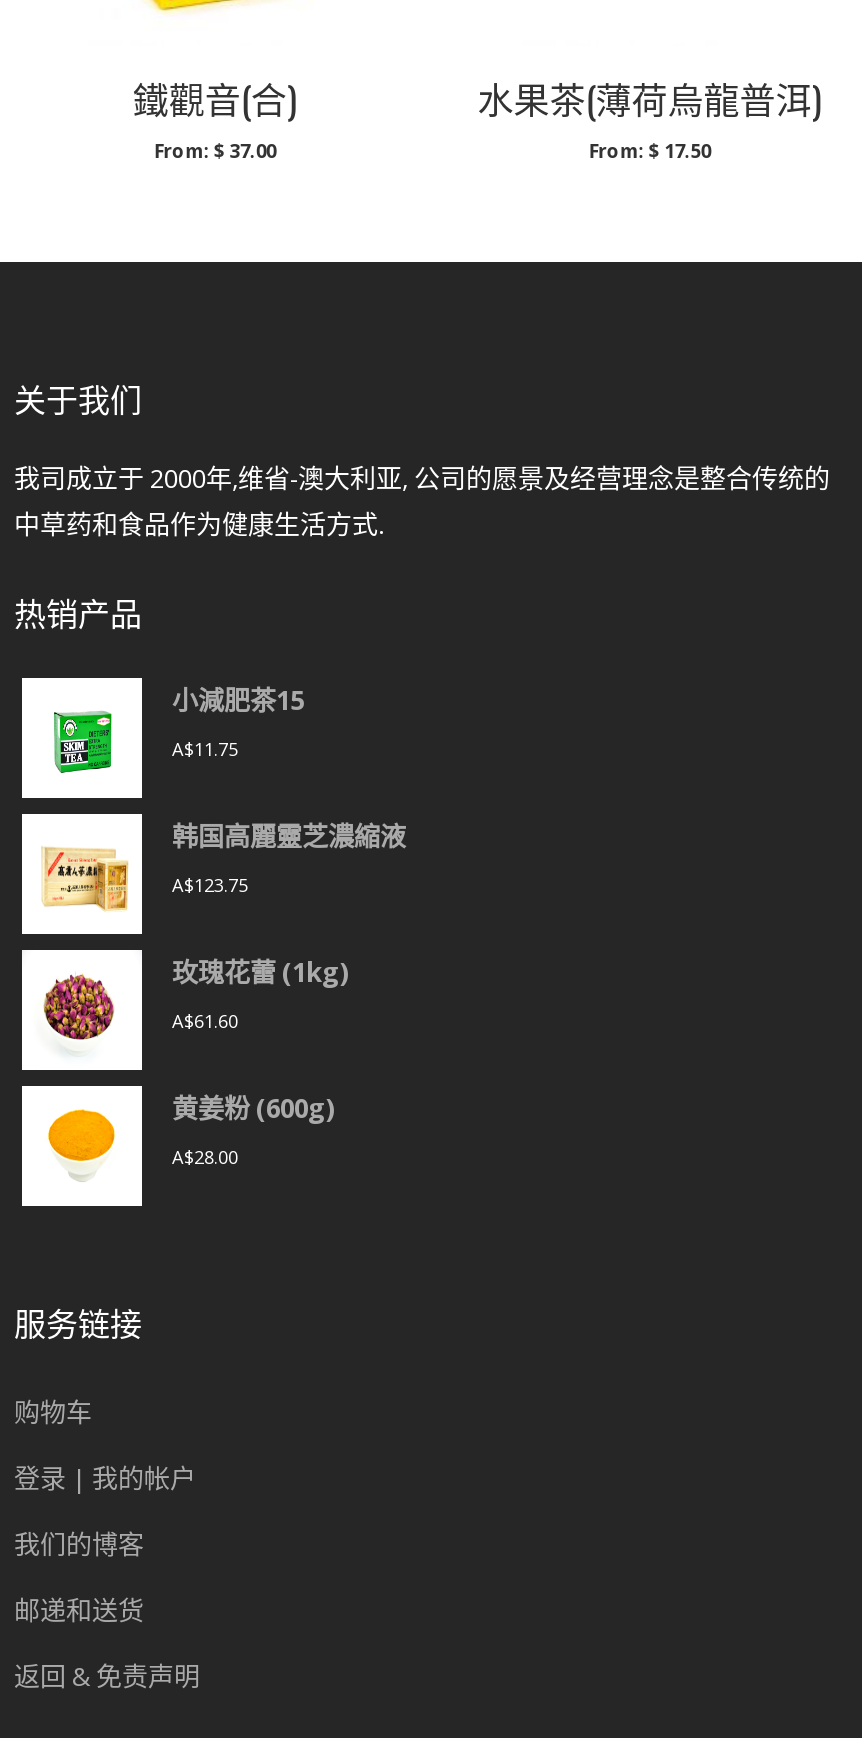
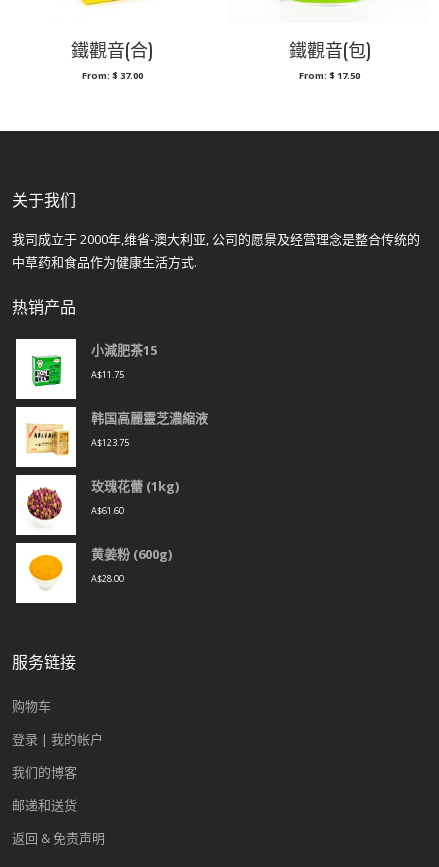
[477,72,821,124] 水果茶(薄荷烏龍普洱) -> [289,36,371,62] 鐵觀音(包)

